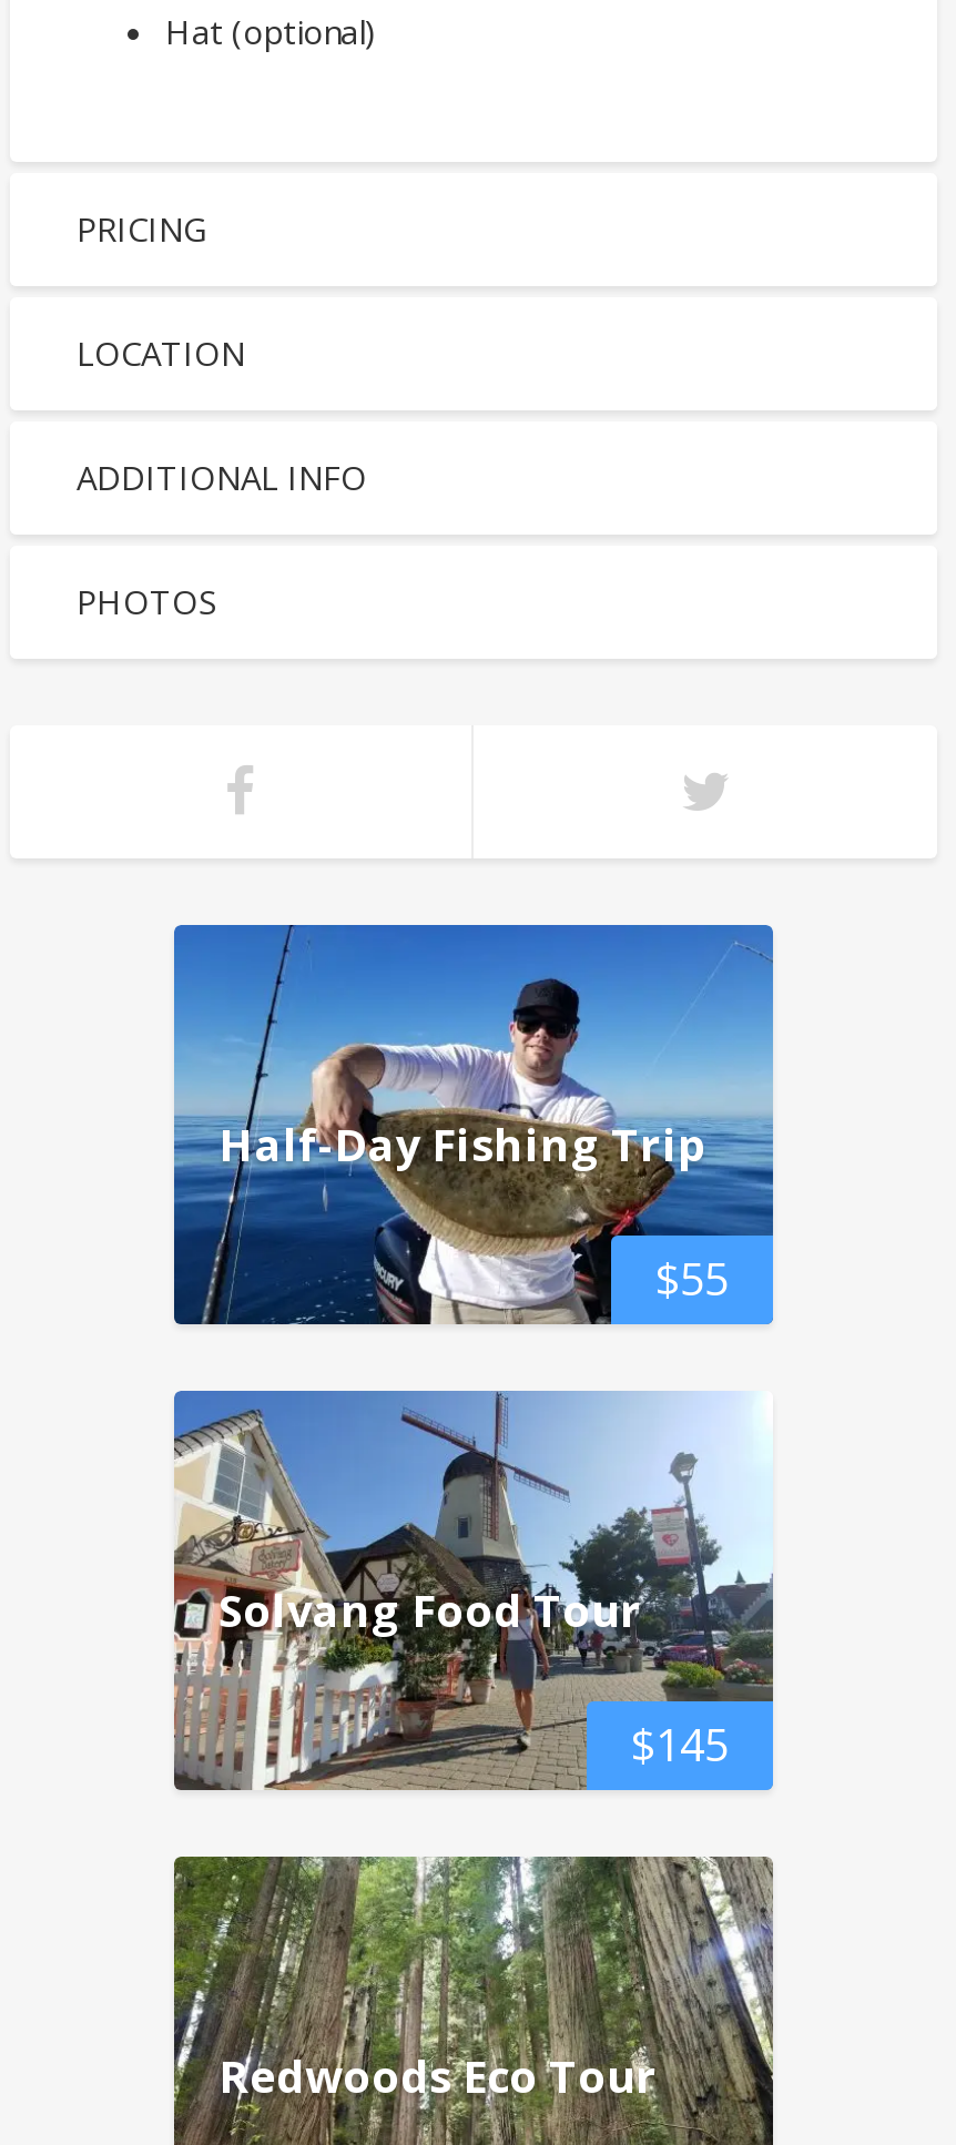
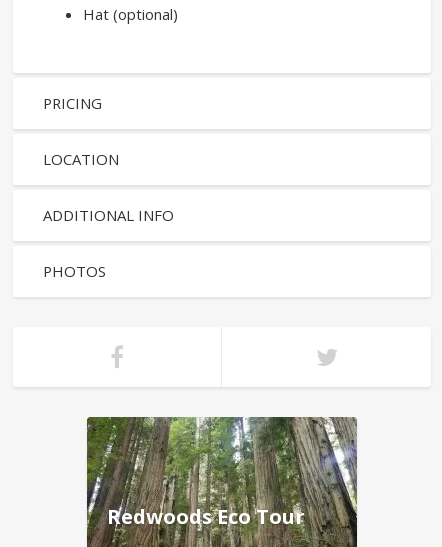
[172,923,775,1329] [image] | $55 -> none
[218,1115,706,1175] Half-Day Fishing Trip -> none
[172,1389,775,1792] [image] | $145 -> none
[218,1580,642,1640] Solvang Food Tour -> none

